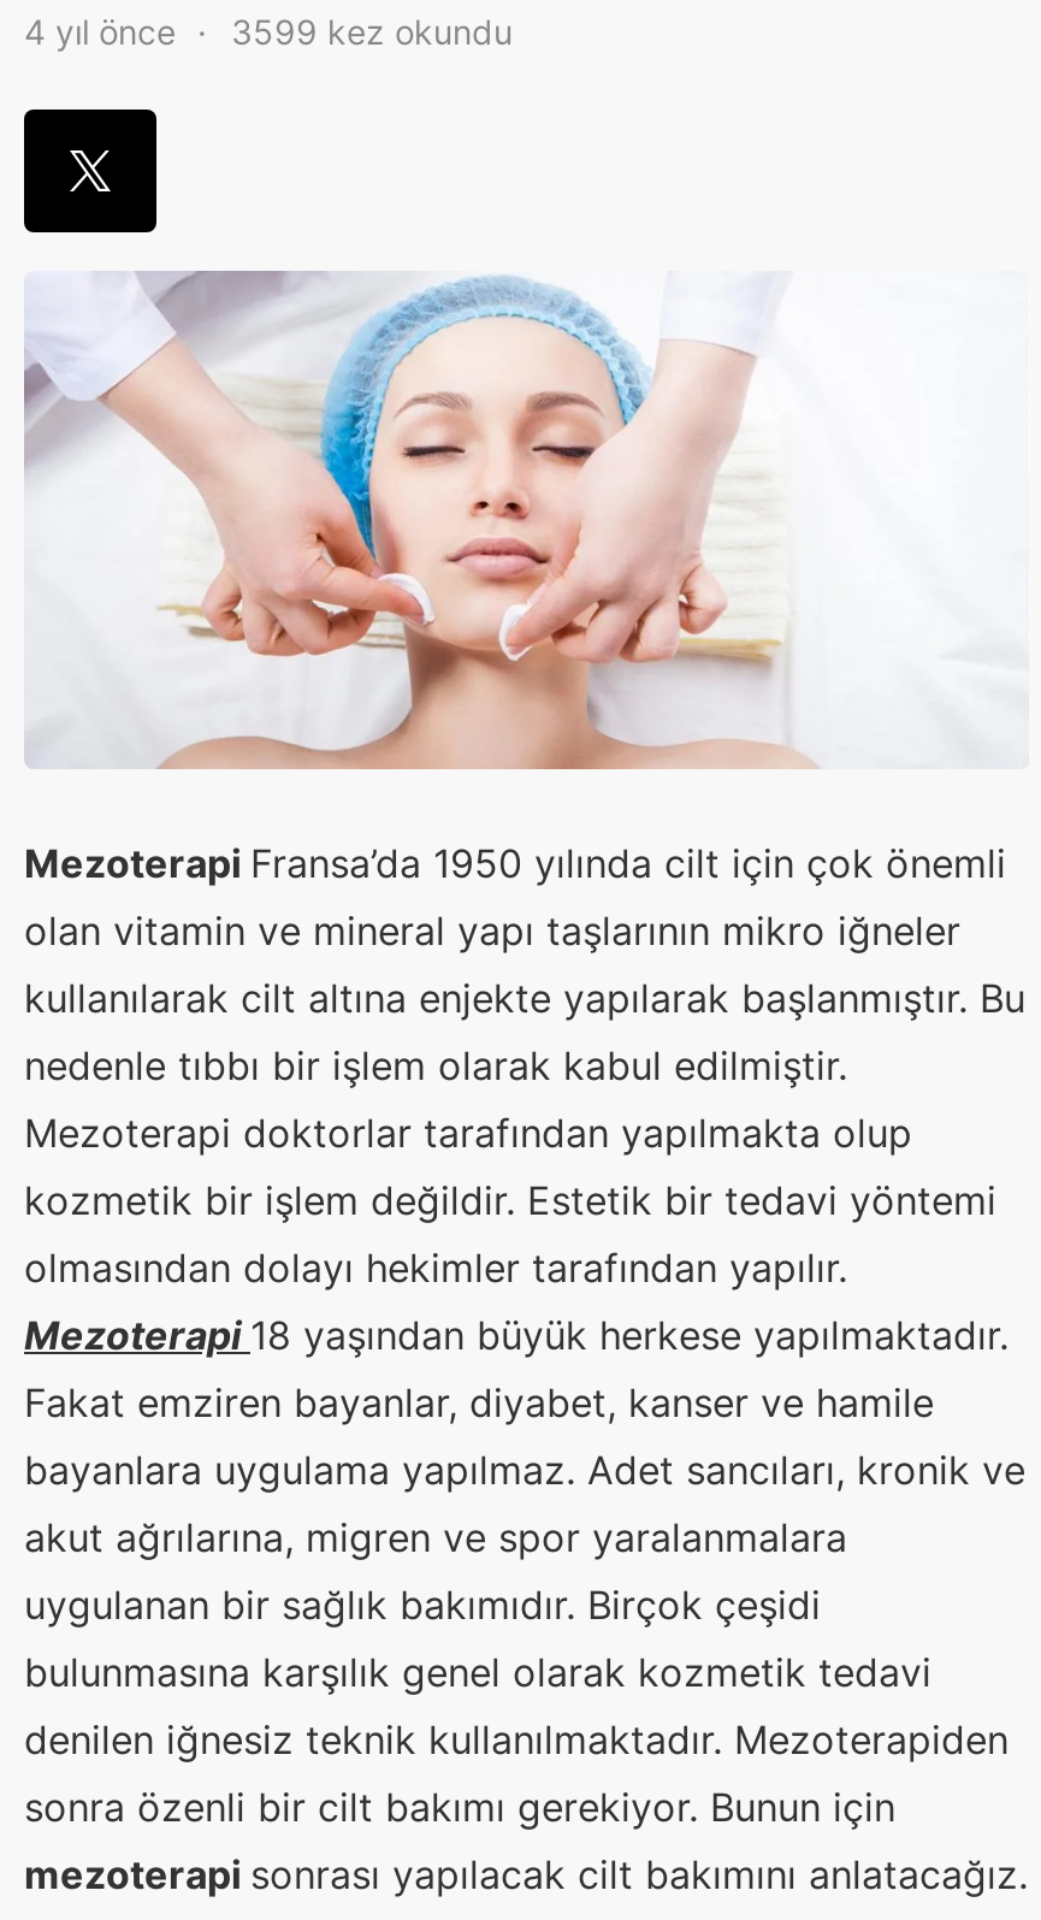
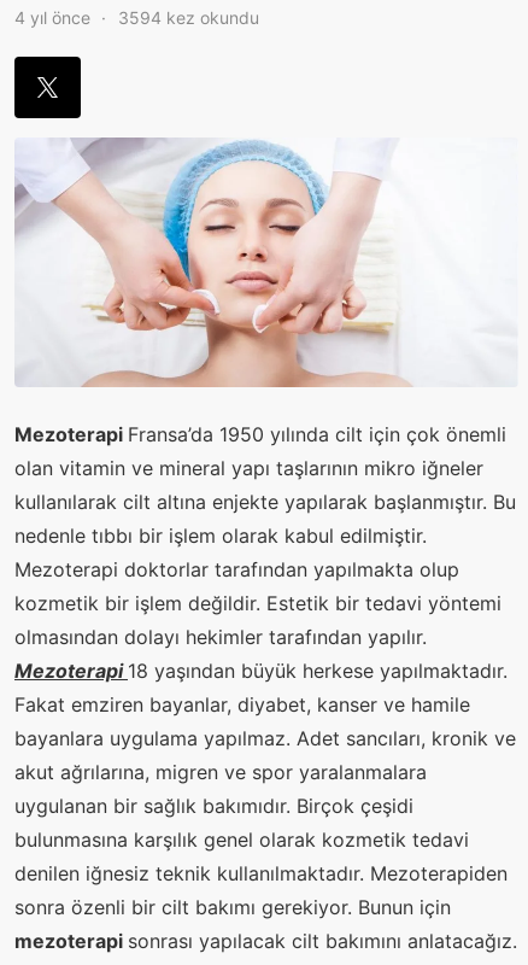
[24,12,513,52] 4 yıl önce 3599 kez okundu -> [14,8,259,28] 4 yıl önce 3594 kez okundu

